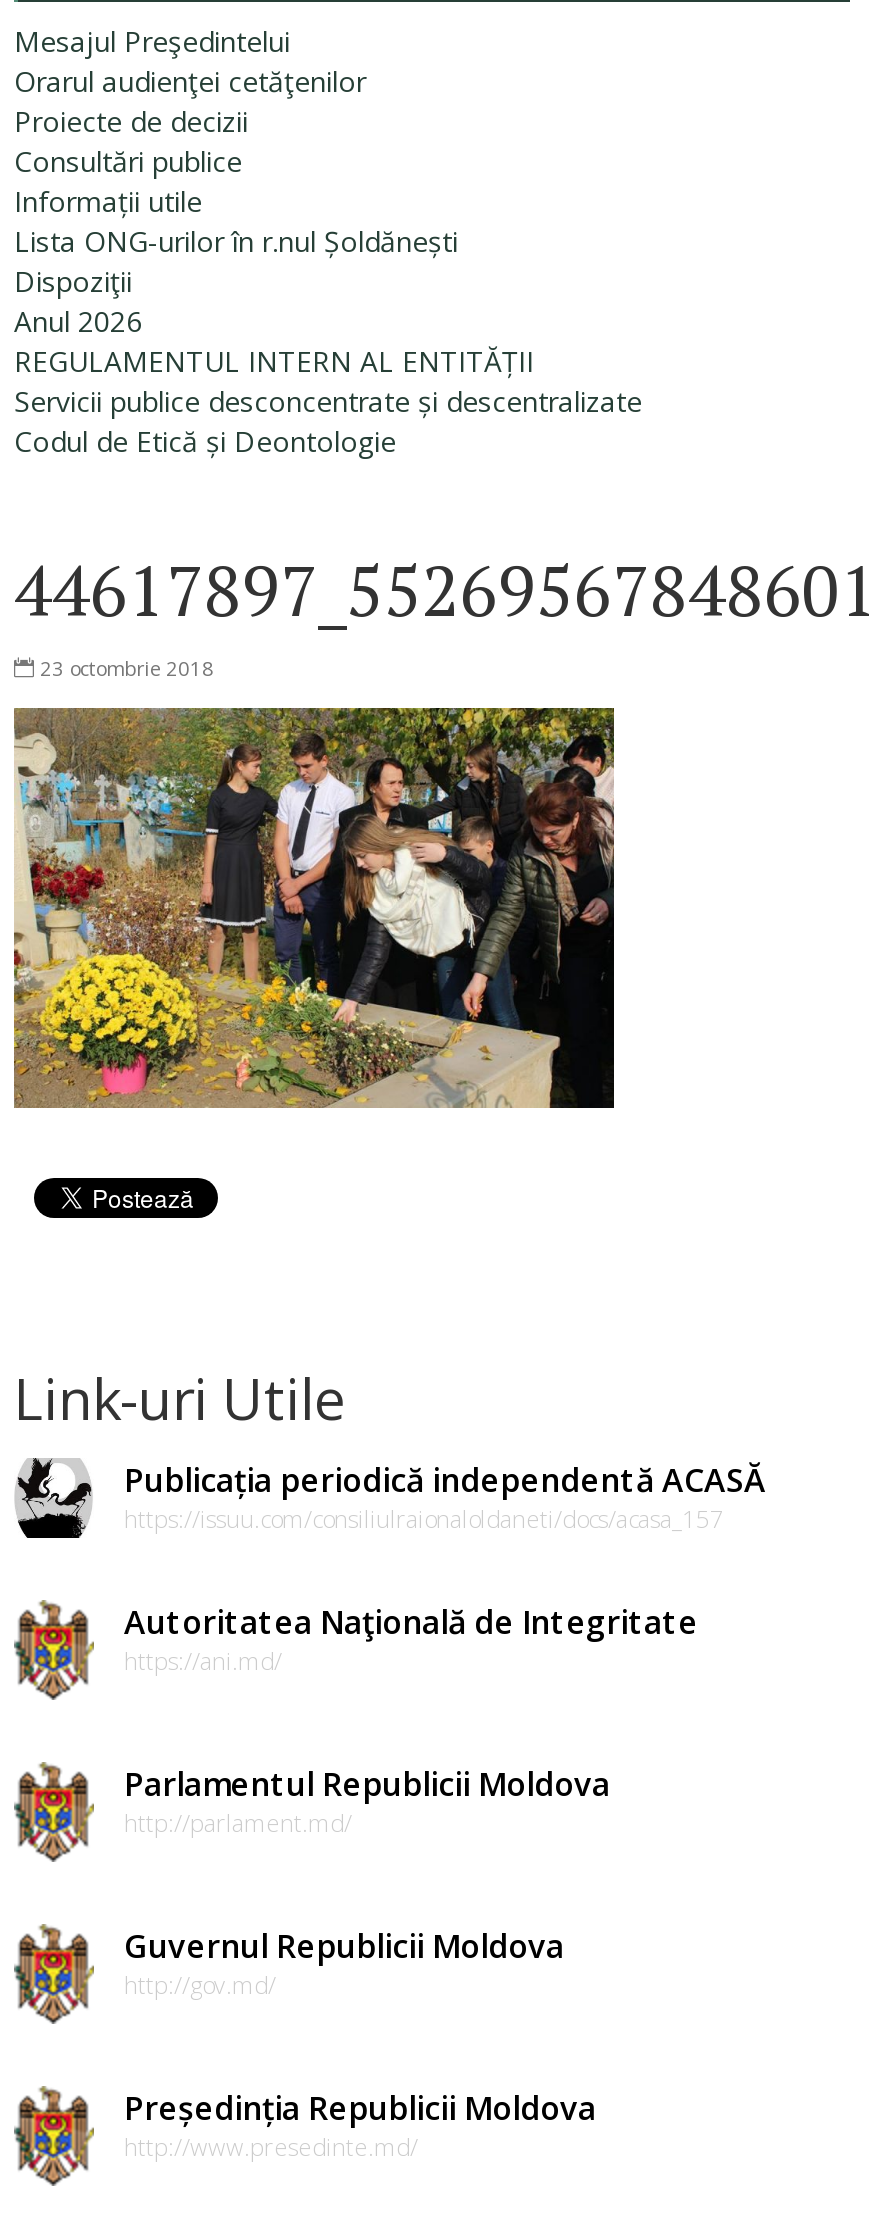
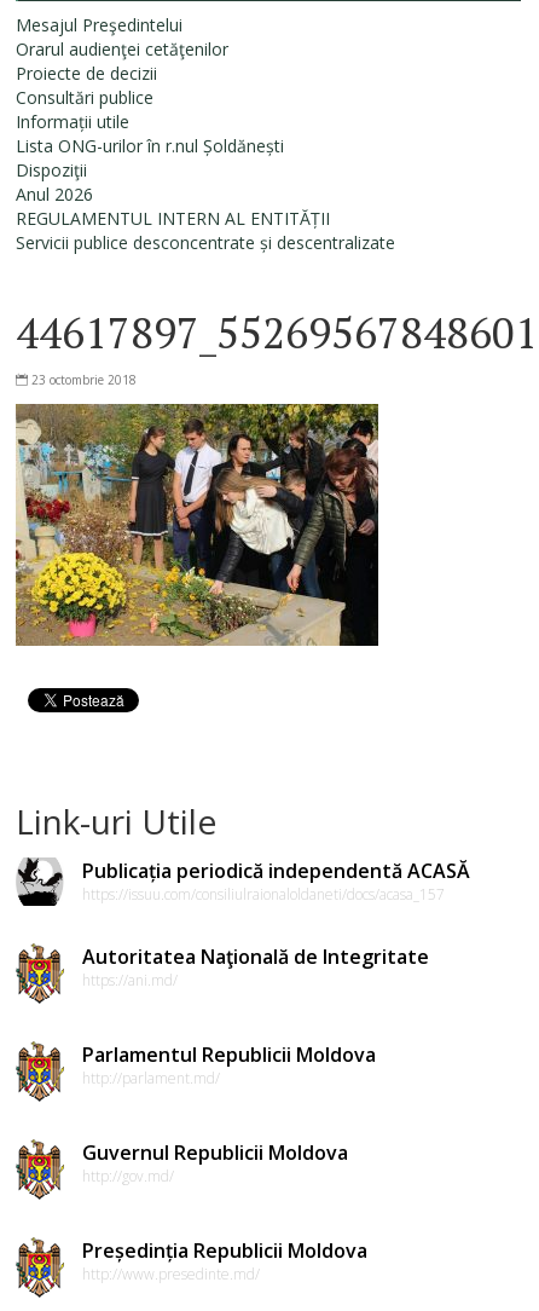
[14,423,396,461] Codul de Etică și Deontologie -> none

